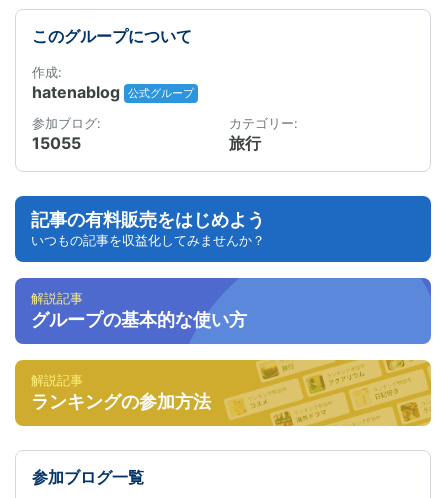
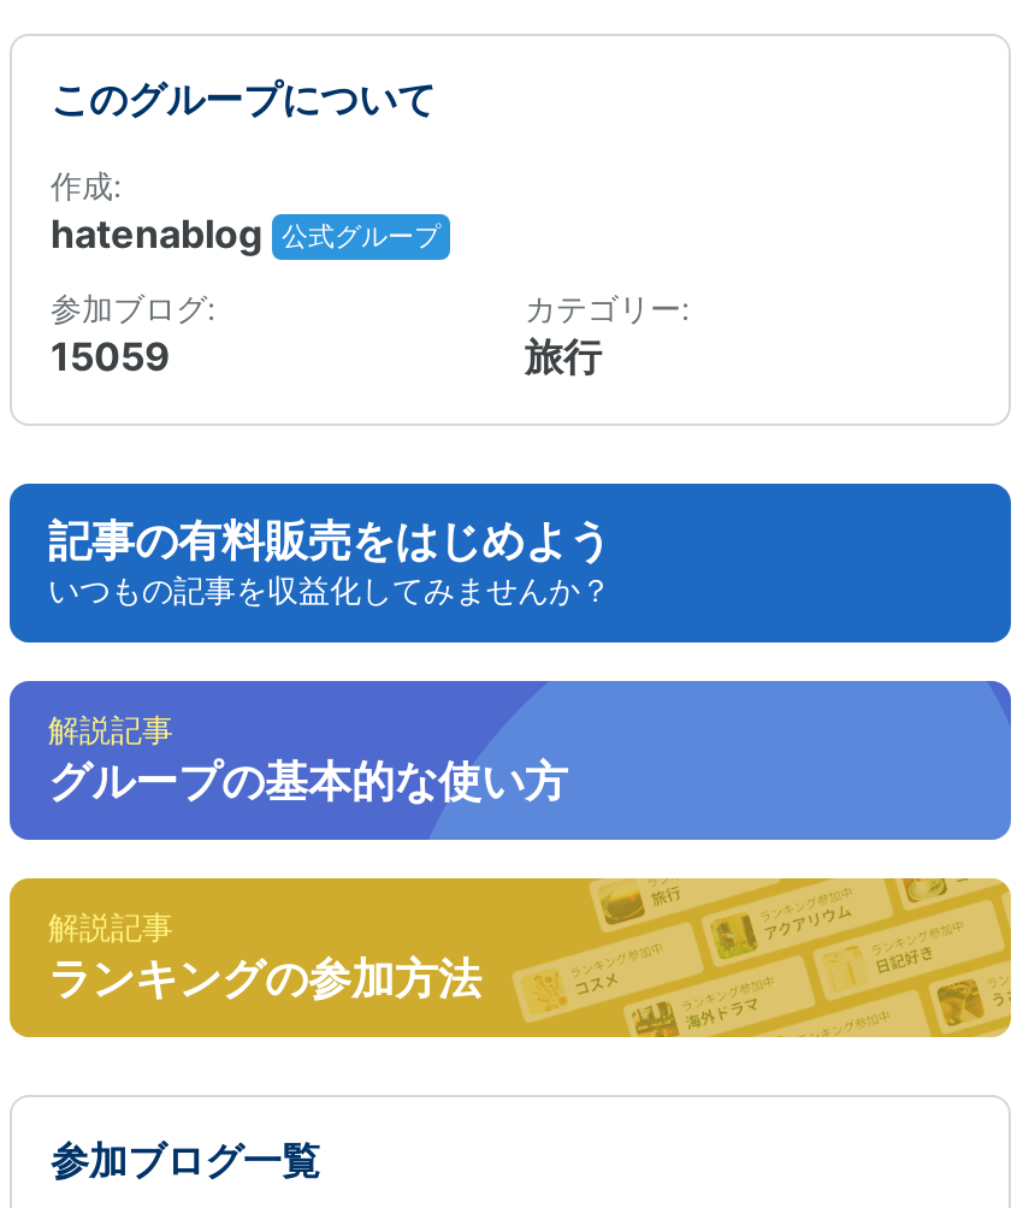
[32,133,81,153] 15055 -> [51,331,171,379] 15059

